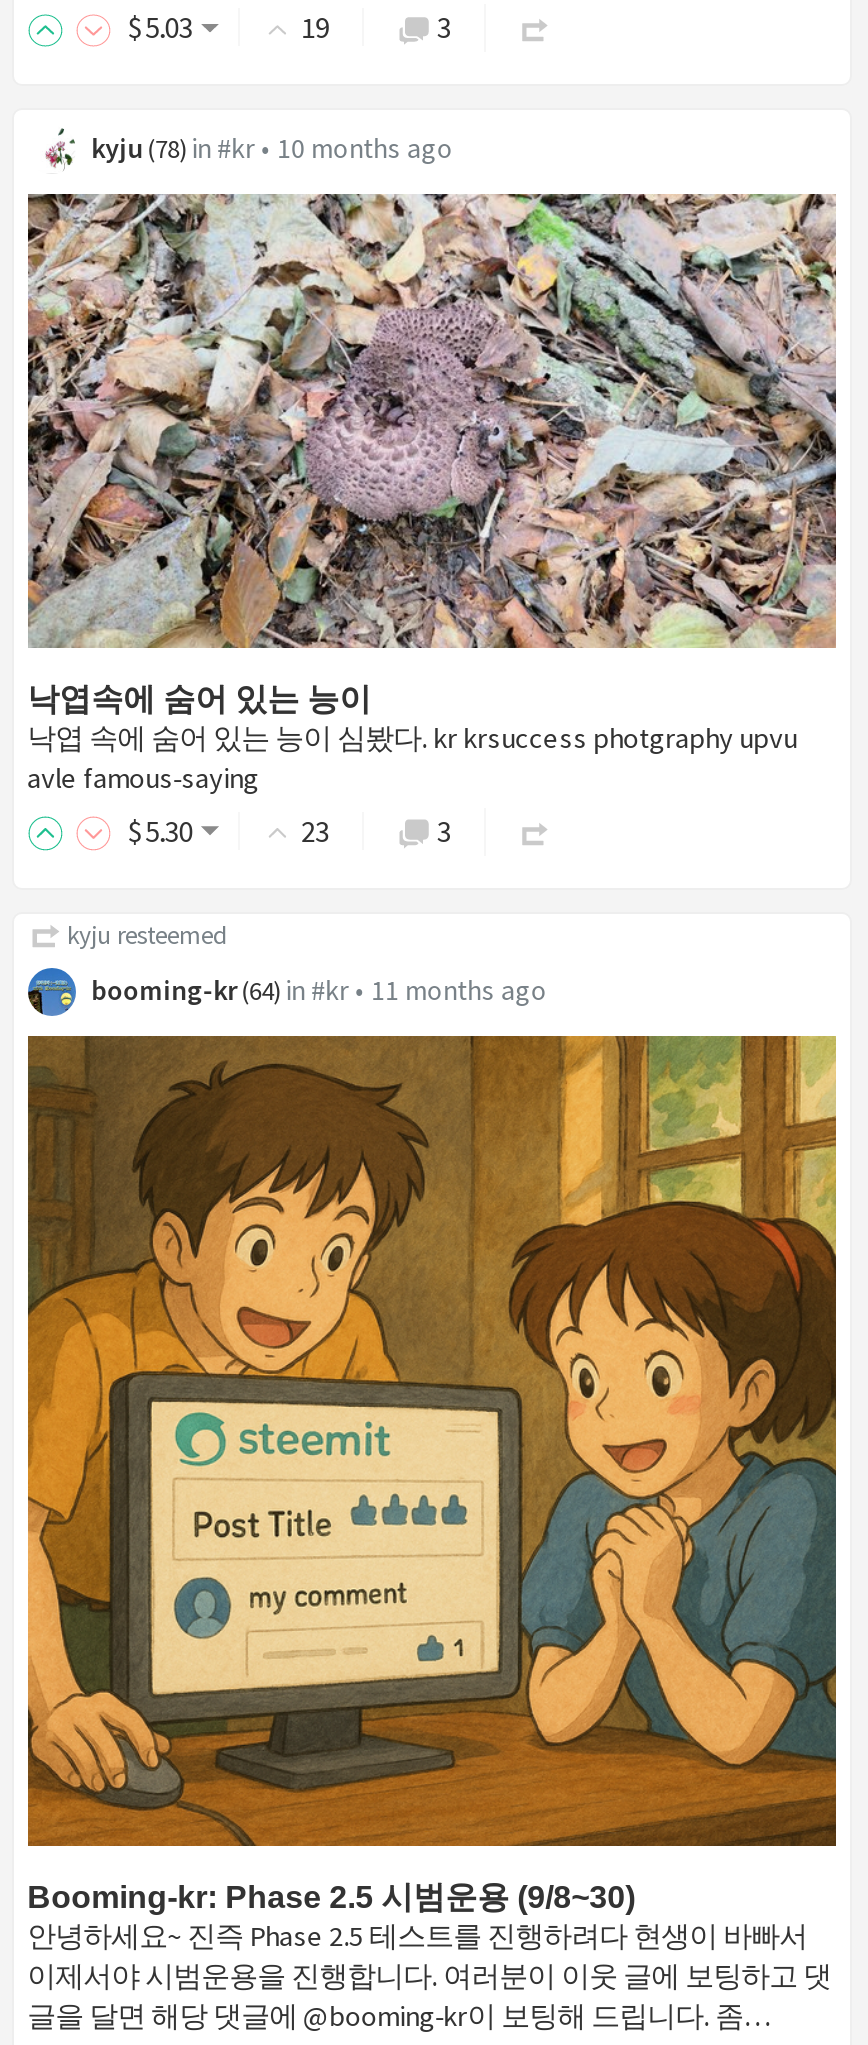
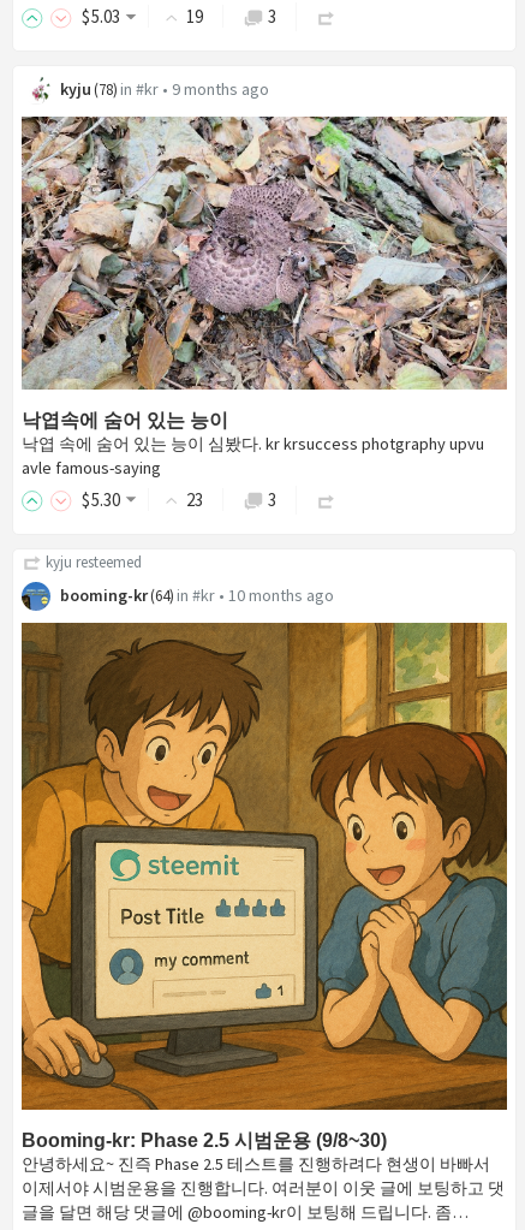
[91,129,453,165] kyju (78) in #kr • 10 months ago -> [60,78,269,99] kyju (78) in #kr • 9 months ago
[91,973,547,1009] booming-kr (64) in #kr • 11 months ago -> [60,585,334,606] booming-kr (64) in #kr • 10 months ago

